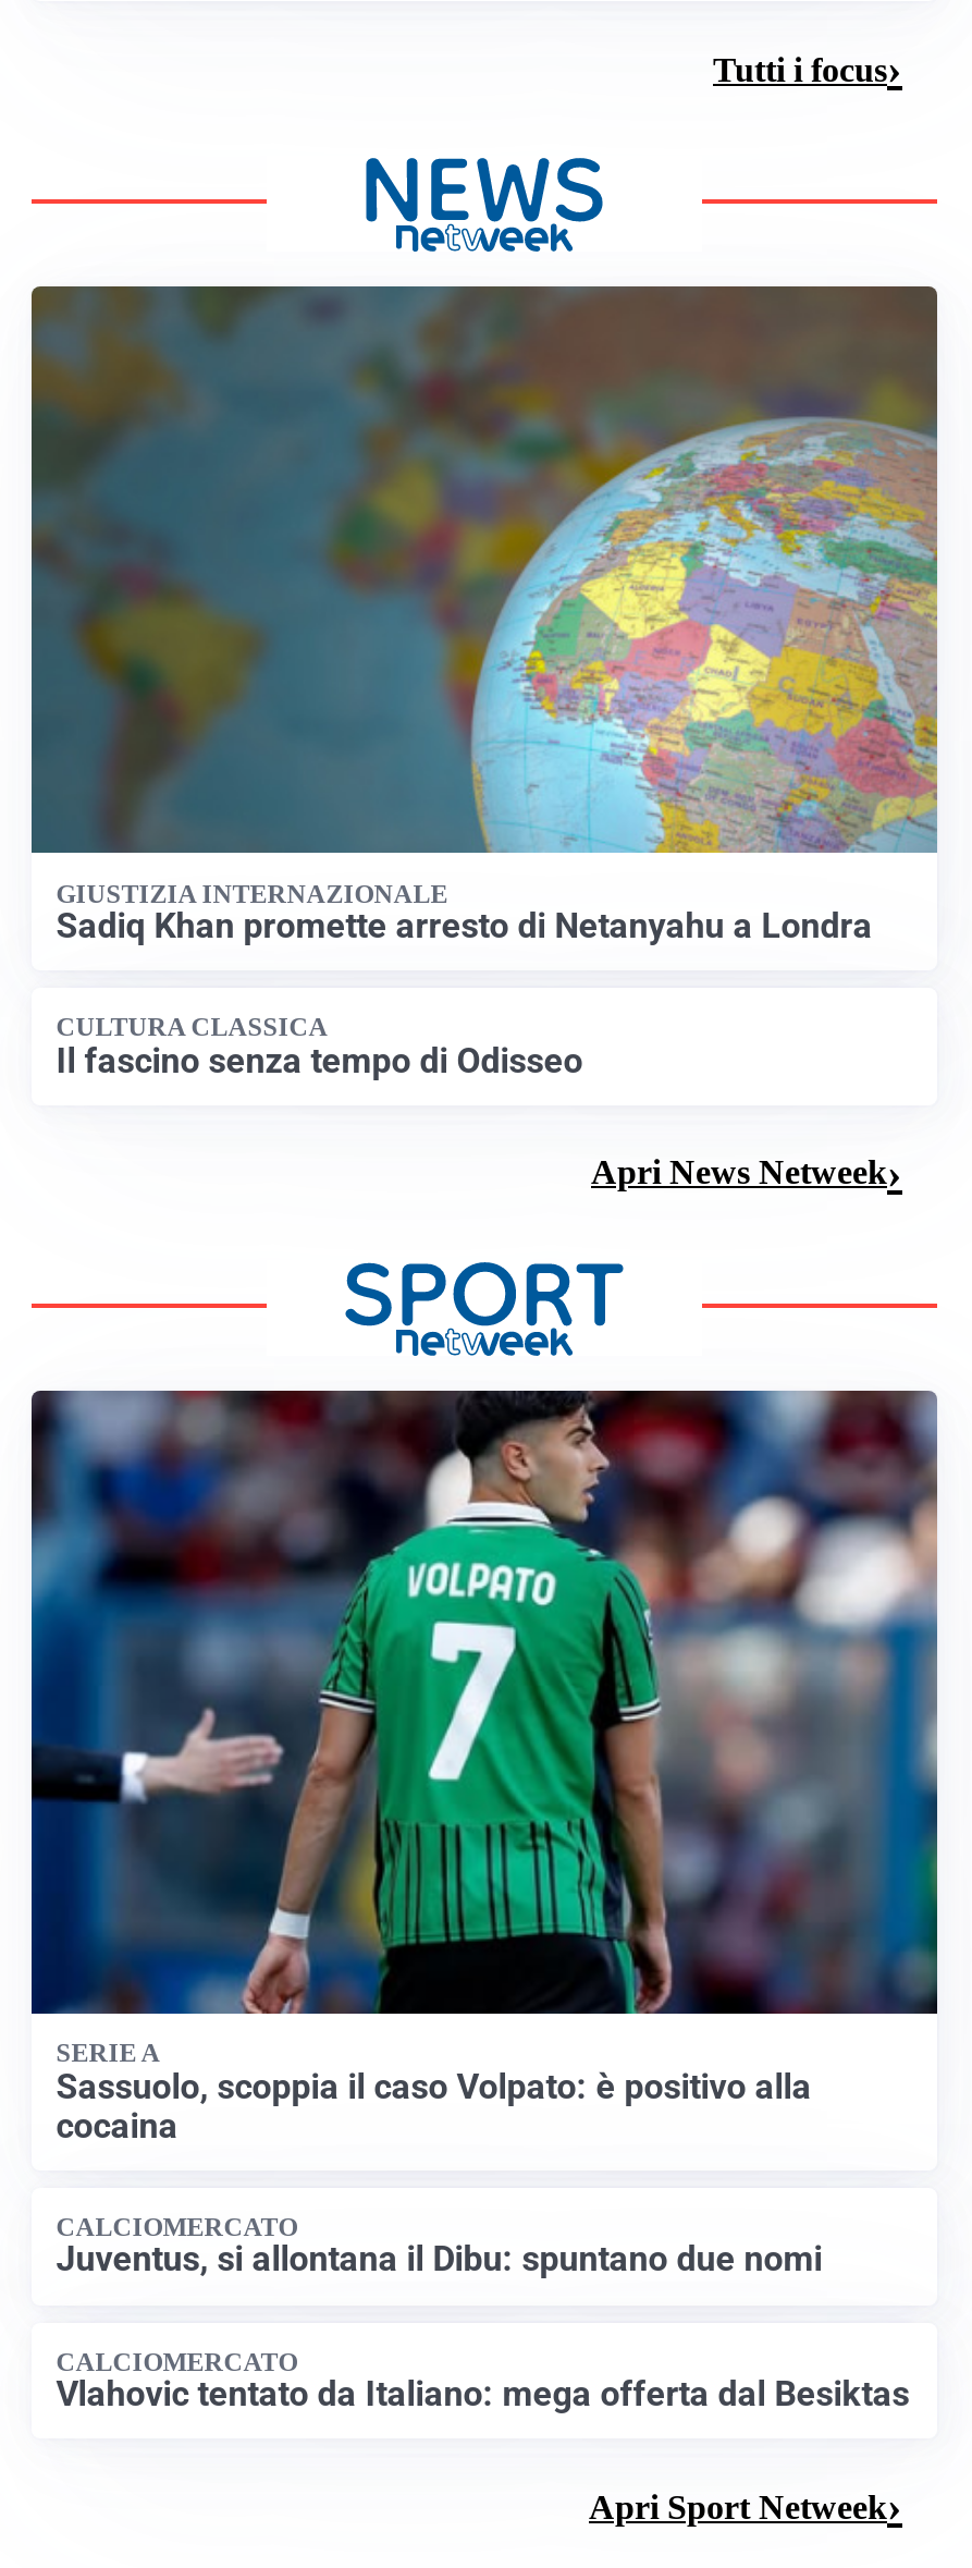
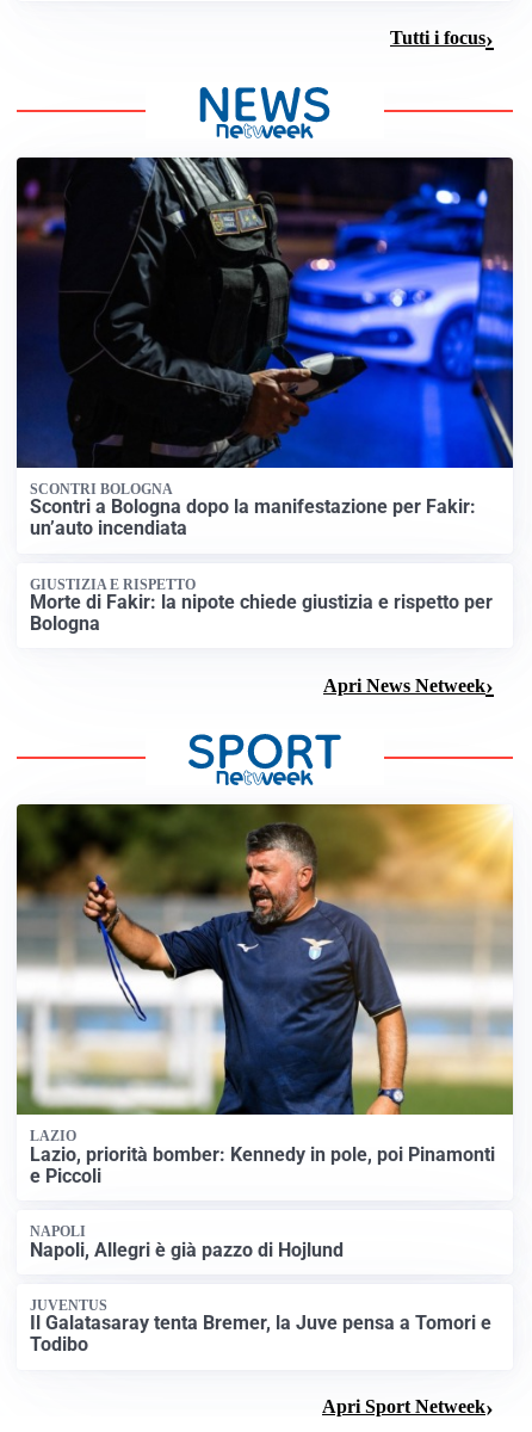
[32,285,939,946] [image] | GIUSTIZIA INTERNAZIONALE | Sadiq Khan promette arresto di Netanyahu a Londra -> [17,158,514,540] [image] | SCONTRI BOLOGNA | Scontri a Bologna dopo la manifestazione per Fakir: | un’auto incendiata
[56,1012,583,1081] CULTURA CLASSICA | Il fascino senza tempo di Odisseo -> [30,576,493,635] GIUSTIZIA E RISPETTO | Morte di Fakir: la nipote chiede giustizia e rispetto per | Bologna
[29,1390,939,2145] [image] | SERIE A | Sassuolo, scoppia il caso Volpato: è positivo alla | cocaina -> [16,803,514,1187] [image] | LAZIO | Lazio, priorità bomber: Kennedy in pole, poi Pinamonti | e Piccoli
[56,2212,822,2280] CALCIOMERCATO | Juventus, si allontana il Dibu: spuntano due nomi -> [30,1223,349,1261] NAPOLI | Napoli, Allegri è già pazzo di Hojlund
[56,2346,909,2414] CALCIOMERCATO | Vlahovic tentato da Italiano: mega offerta dal Besiktas -> [30,1297,492,1356] JUVENTUS | Il Galatasaray tenta Bremer, la Juve pensa a Tomori e | Todibo

